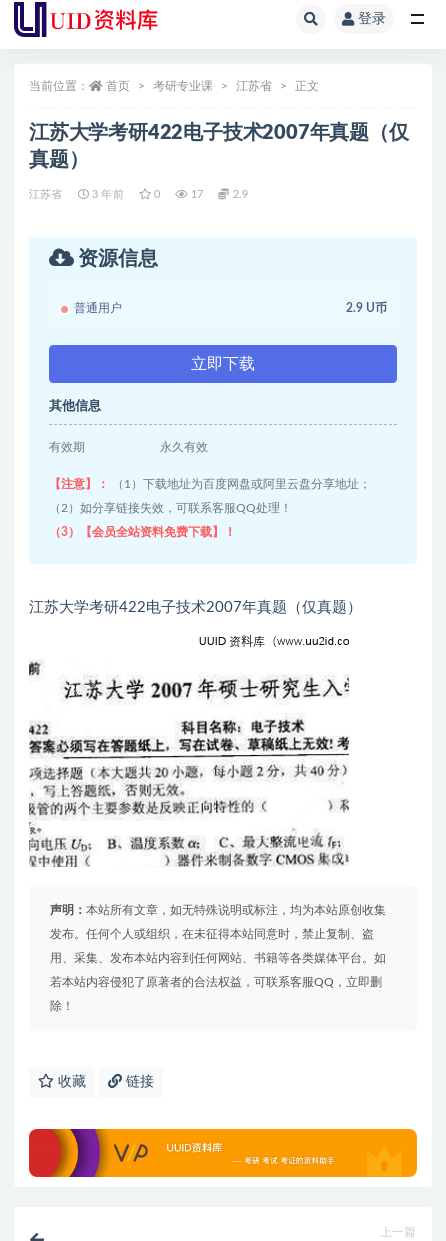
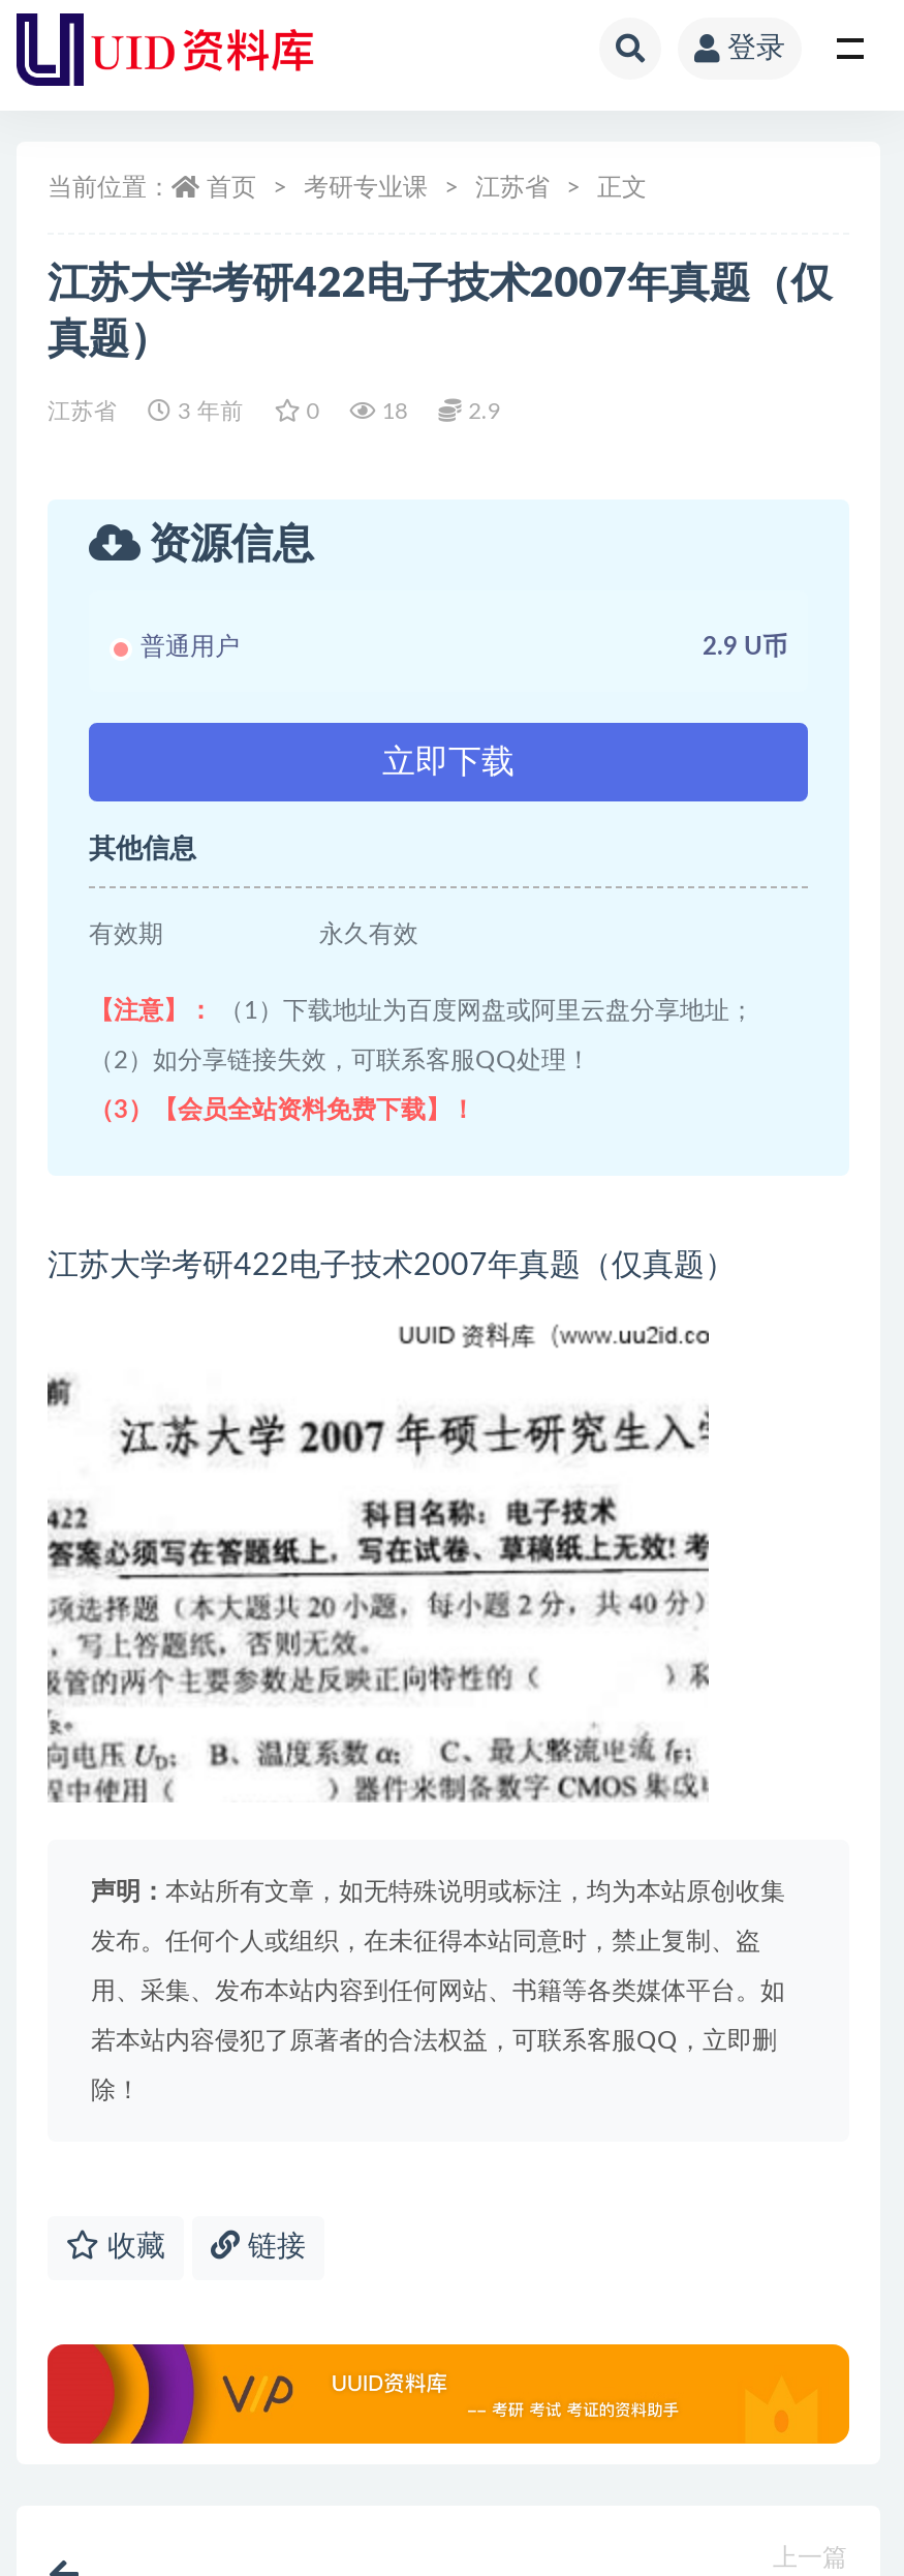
[188,189,203,200] 17 -> [375,400,407,423] 18

